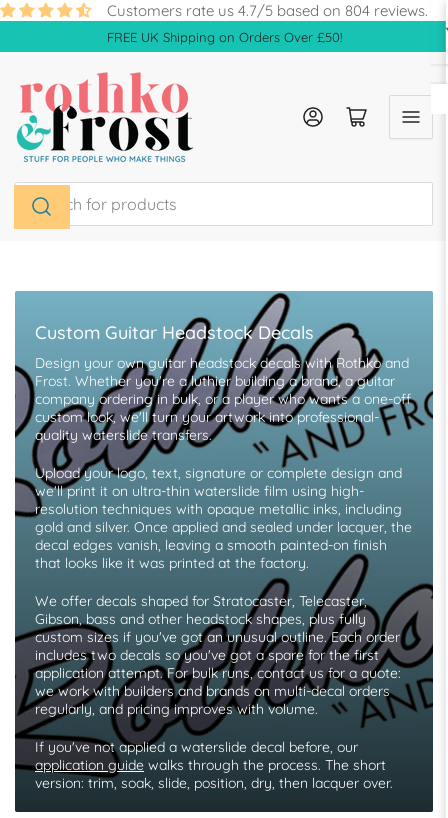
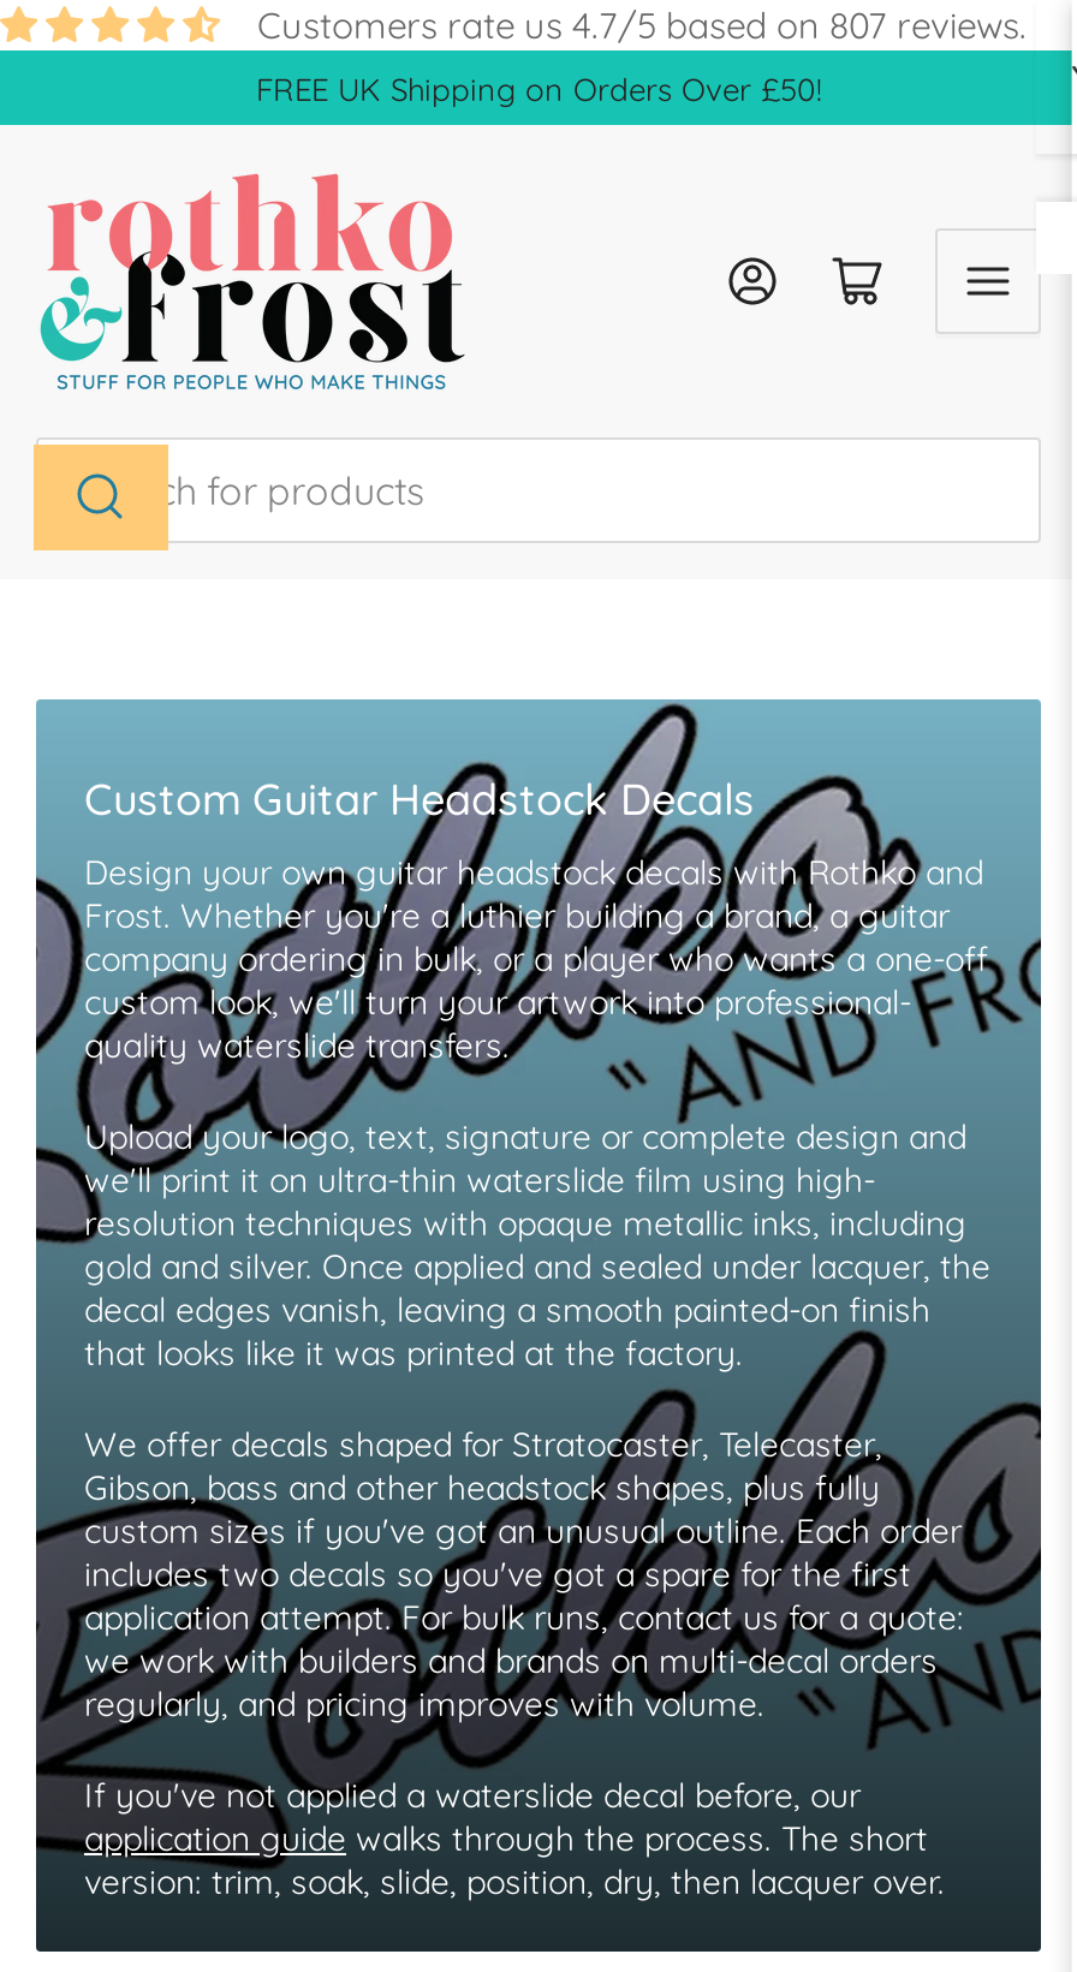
[107,1,428,20] Customers rate us 4.7/5 based on 804 reviews. -> [257,2,1027,48] Customers rate us 4.7/5 based on 807 reviews.

